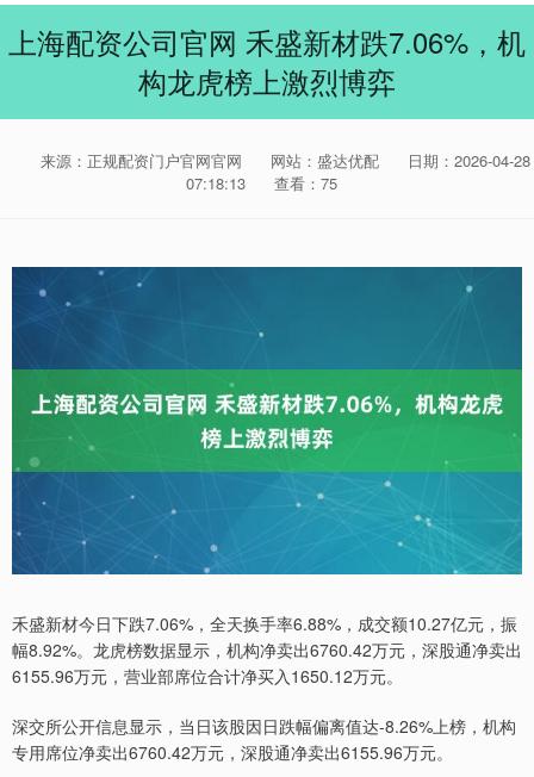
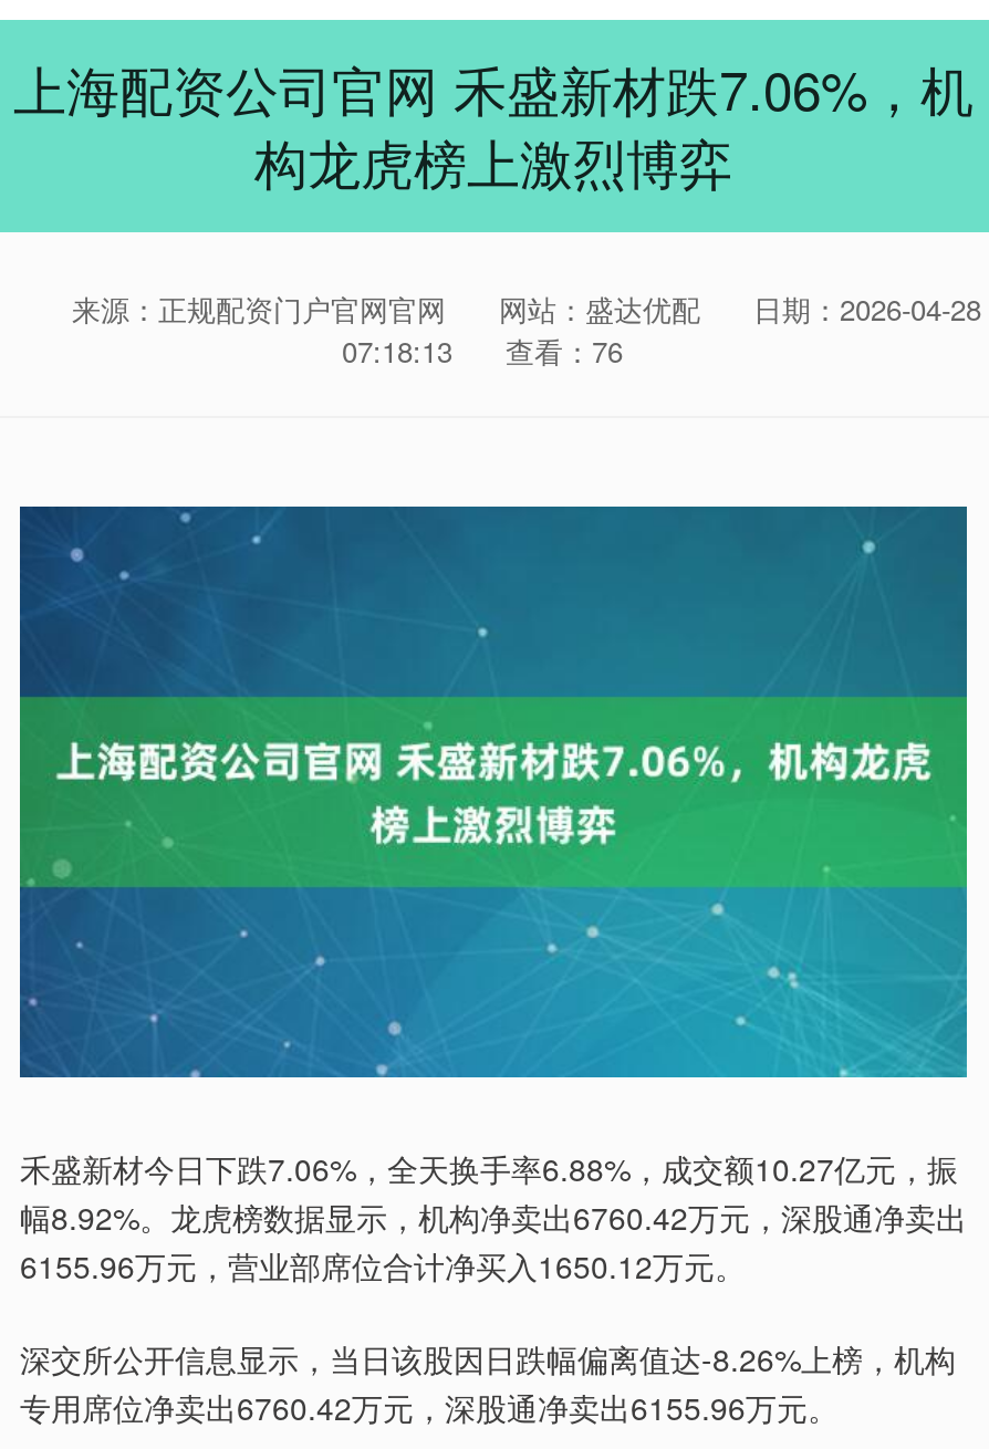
[185,172,337,194] 07:18:13 查看：75 -> [342,330,623,372] 07:18:13 查看：76

